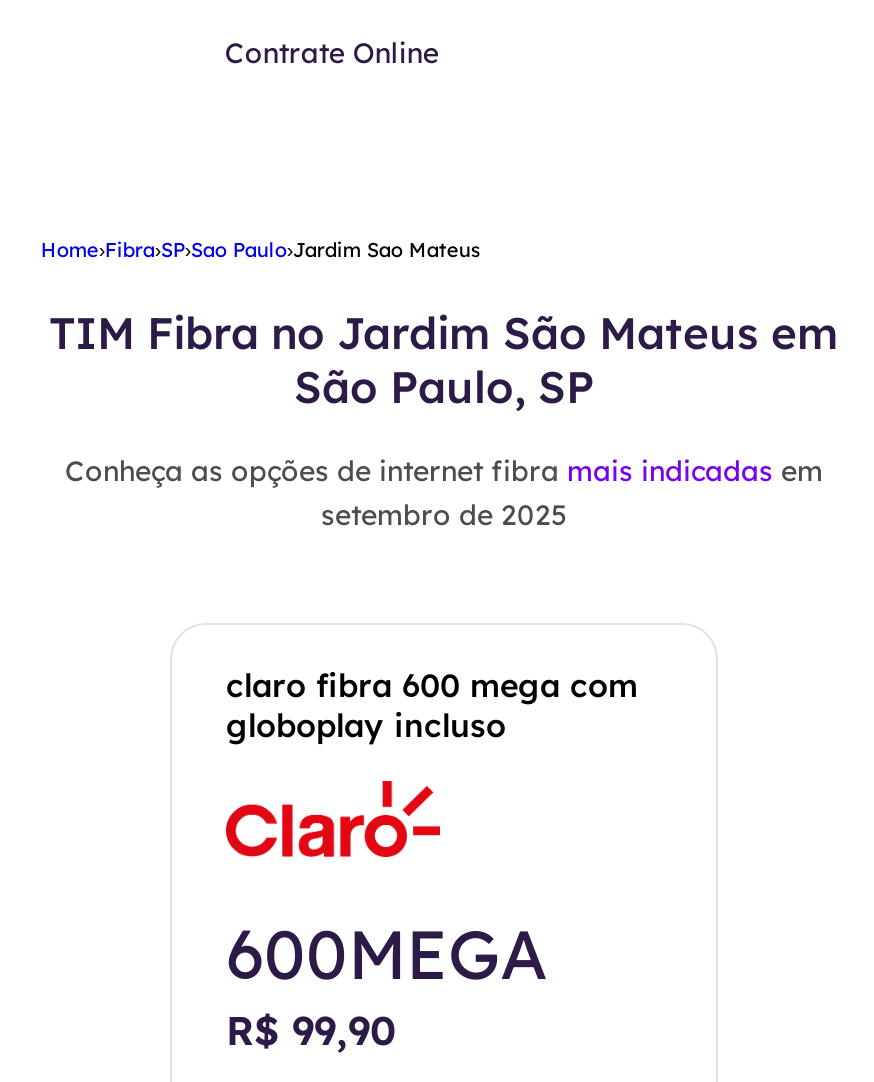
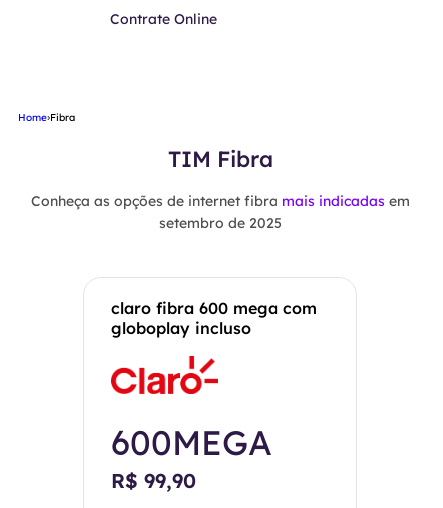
[41,237,481,263] Home›Fibra›SP›Sao Paulo›Jardim Sao Mateus -> [18,111,75,124] Home›Fibra
[49,305,839,415] TIM Fibra no Jardim São Mateus em | São Paulo, SP -> [167,145,272,173] TIM Fibra

